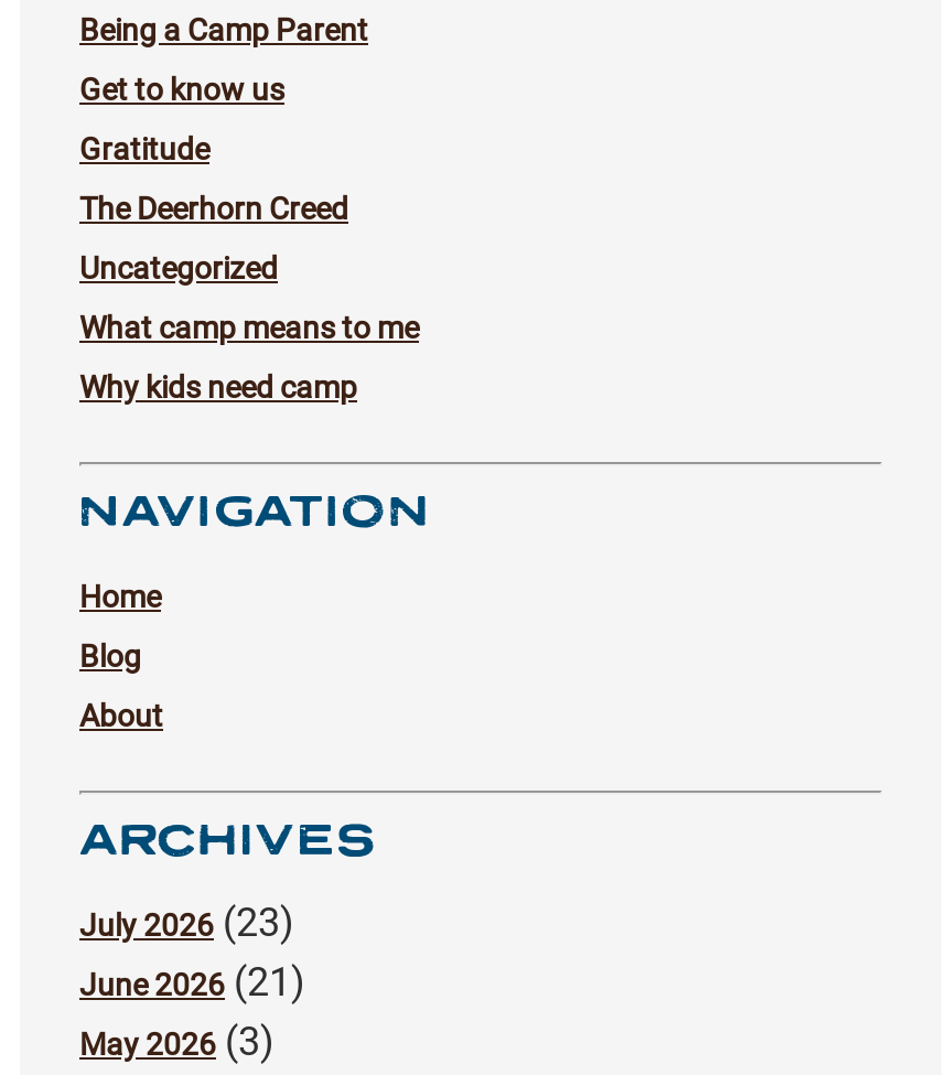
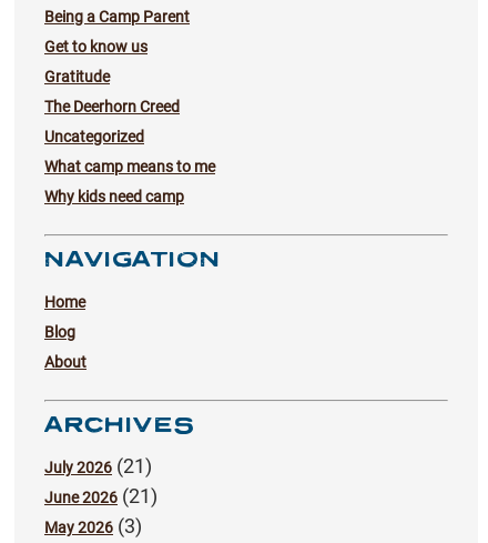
[79,899,293,945] July 2026 (23) -> [44,454,152,478] July 2026 (21)

